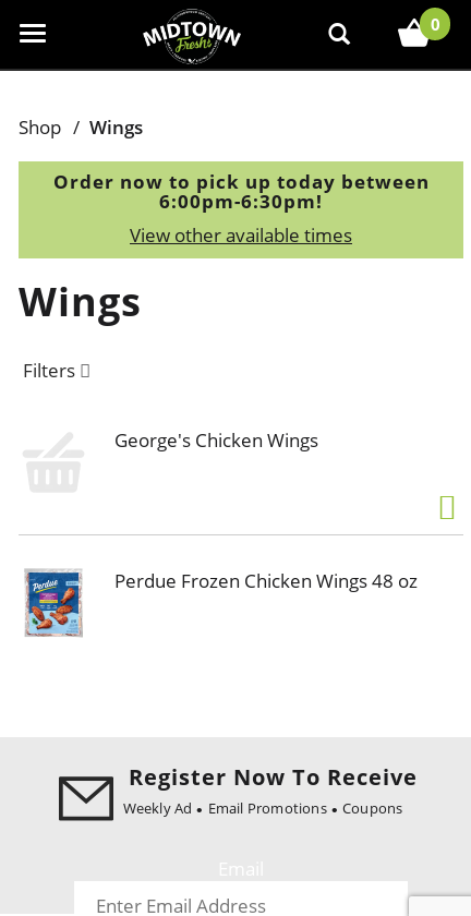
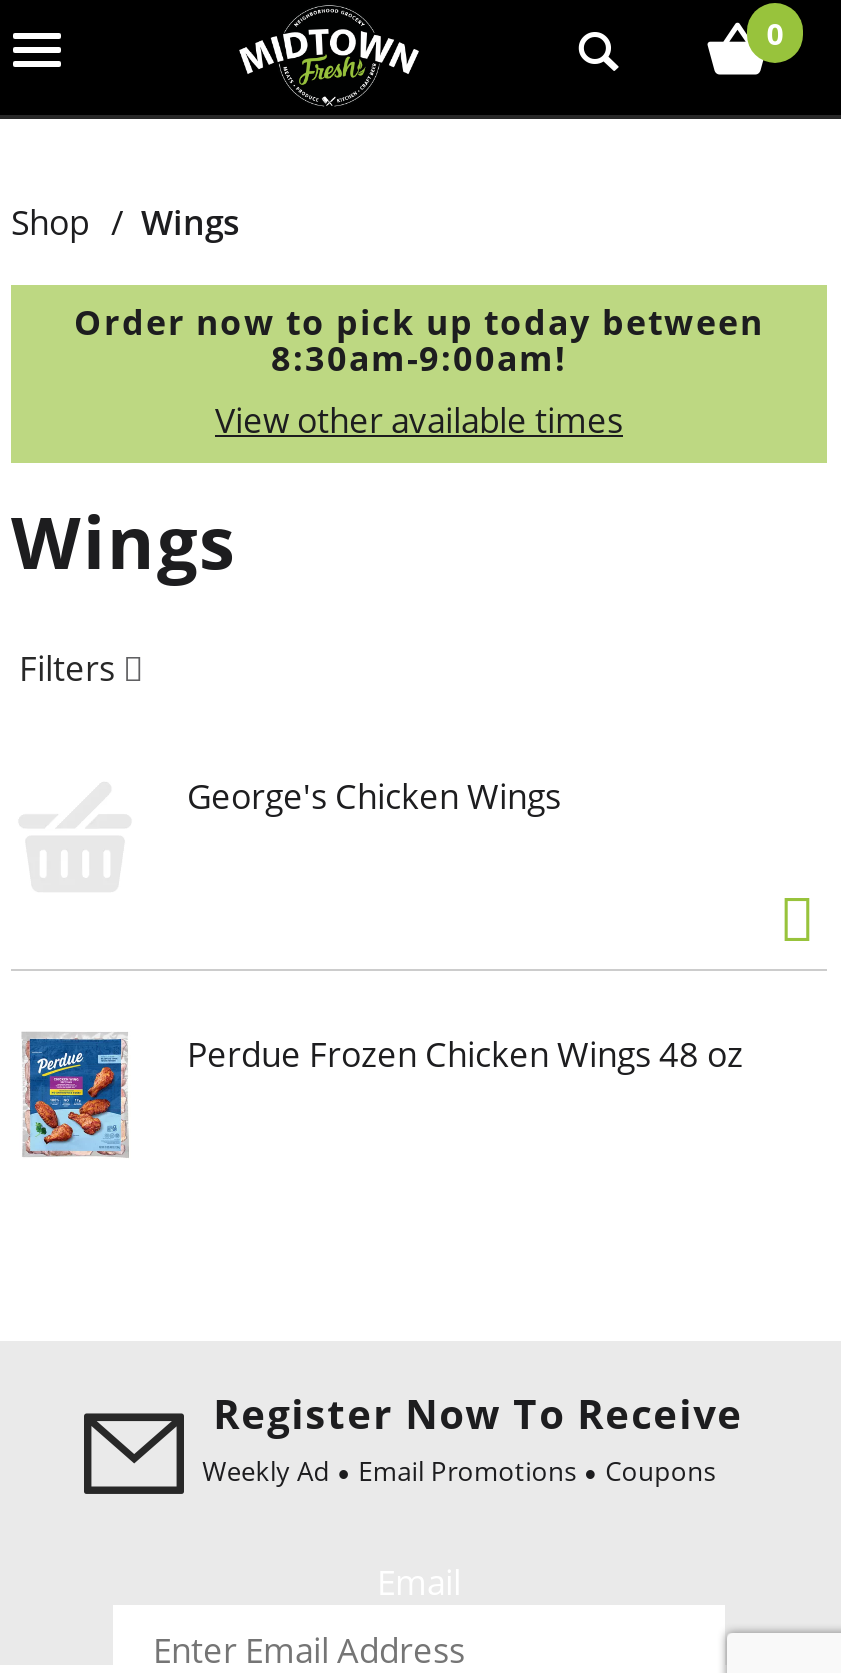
[159,189,323,214] 6:00pm-6:30pm! -> [271,335,567,381] 8:30am-9:00am!

